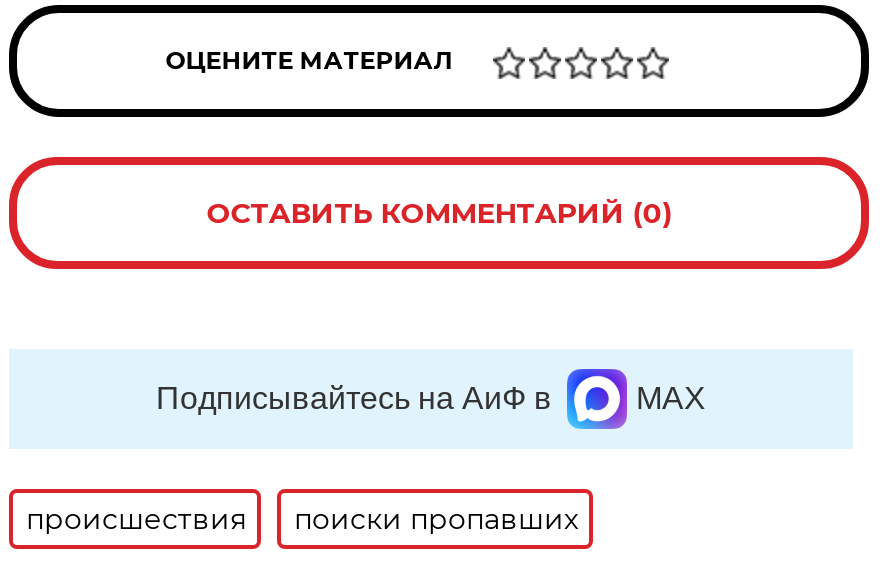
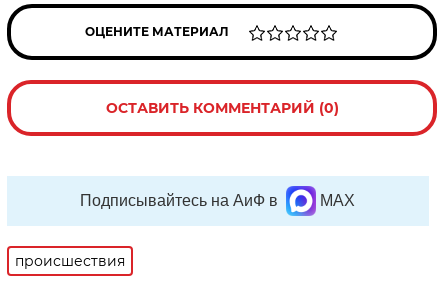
[294,501,578,537] поиски пропавших -> none

